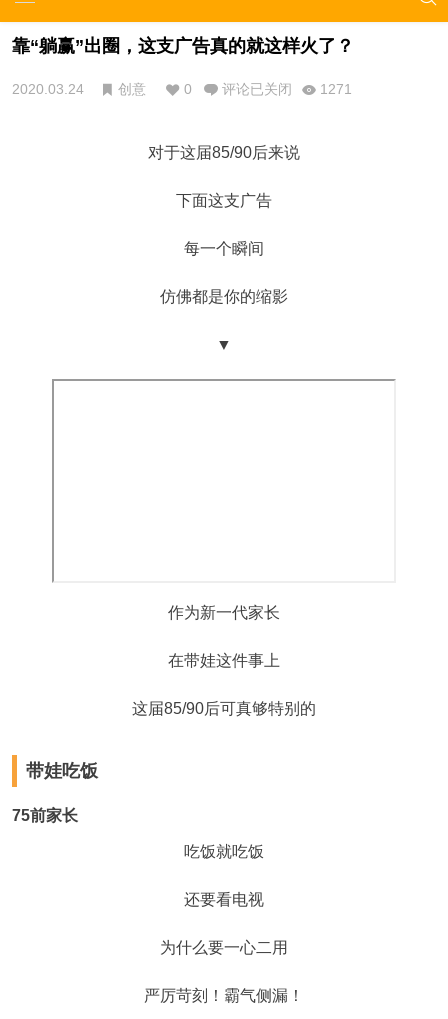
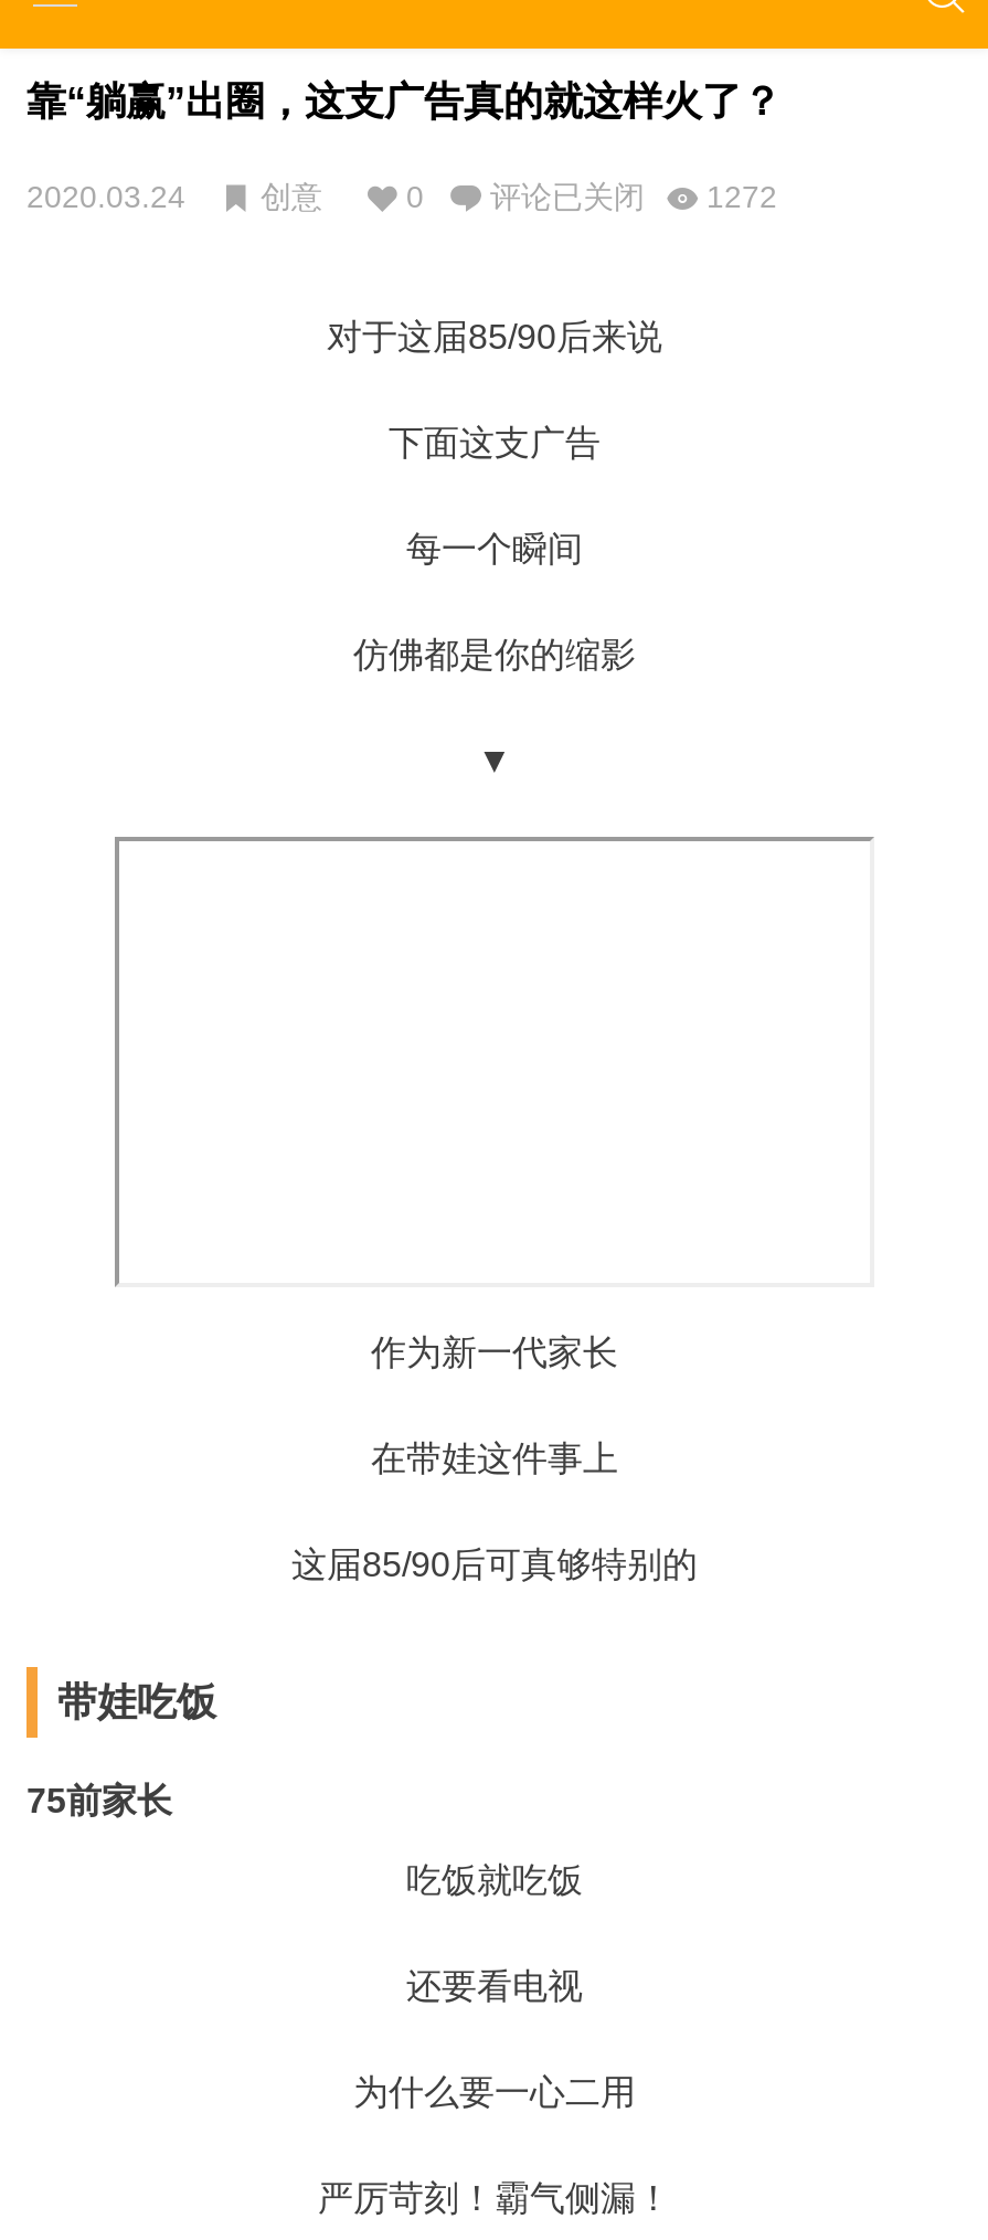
[184,81,356,97] 0 评论已关闭 1271 -> [406,179,786,214] 0 评论已关闭 1272

